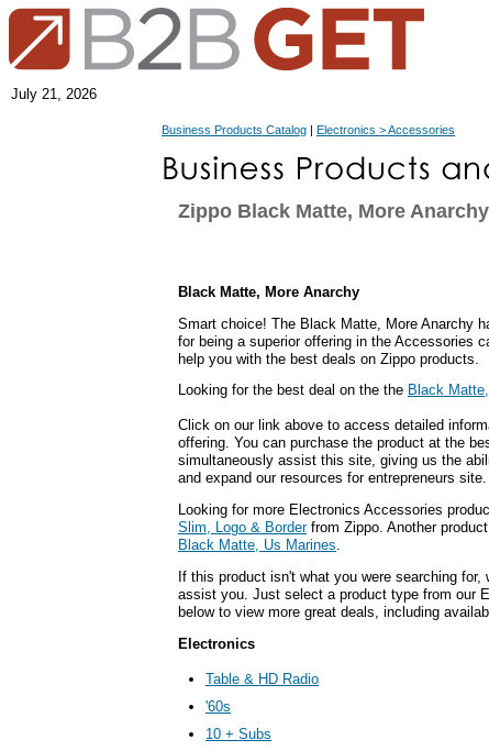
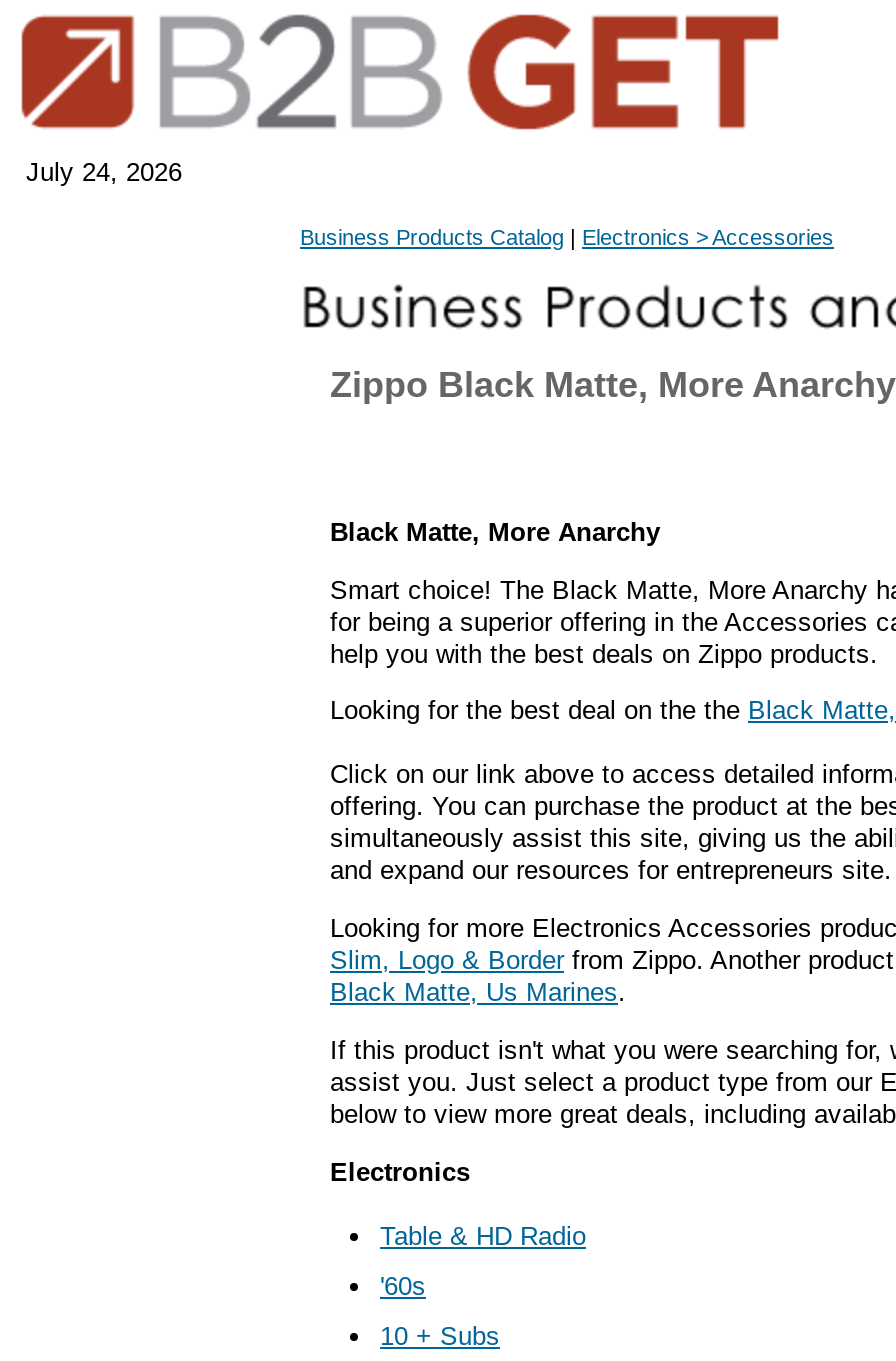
[11,86,97,102] July 21, 2026 -> [26,157,182,187] July 24, 2026

